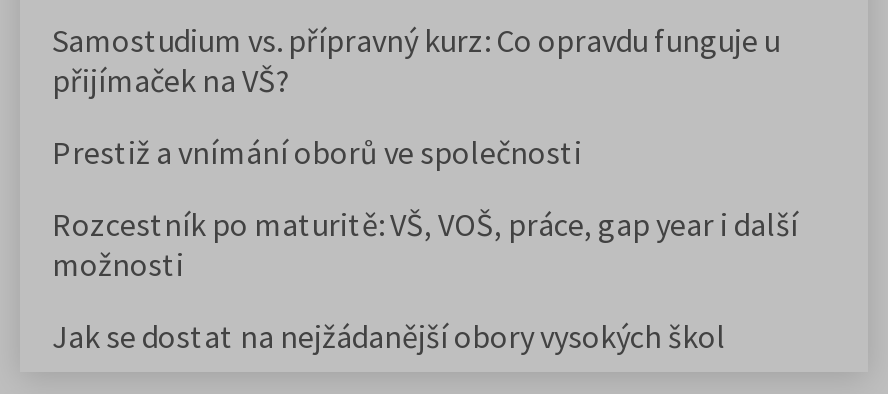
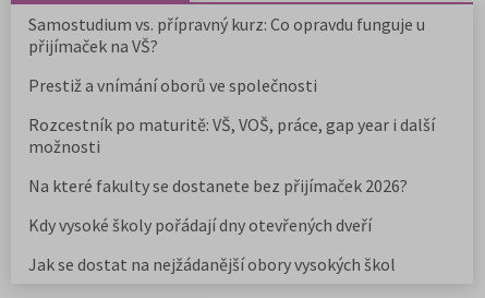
none -> [28,174,408,235] Na které fakulty se dostanete bez přijímaček 2026? | Kdy vysoké školy pořádají dny otevřených dveří

